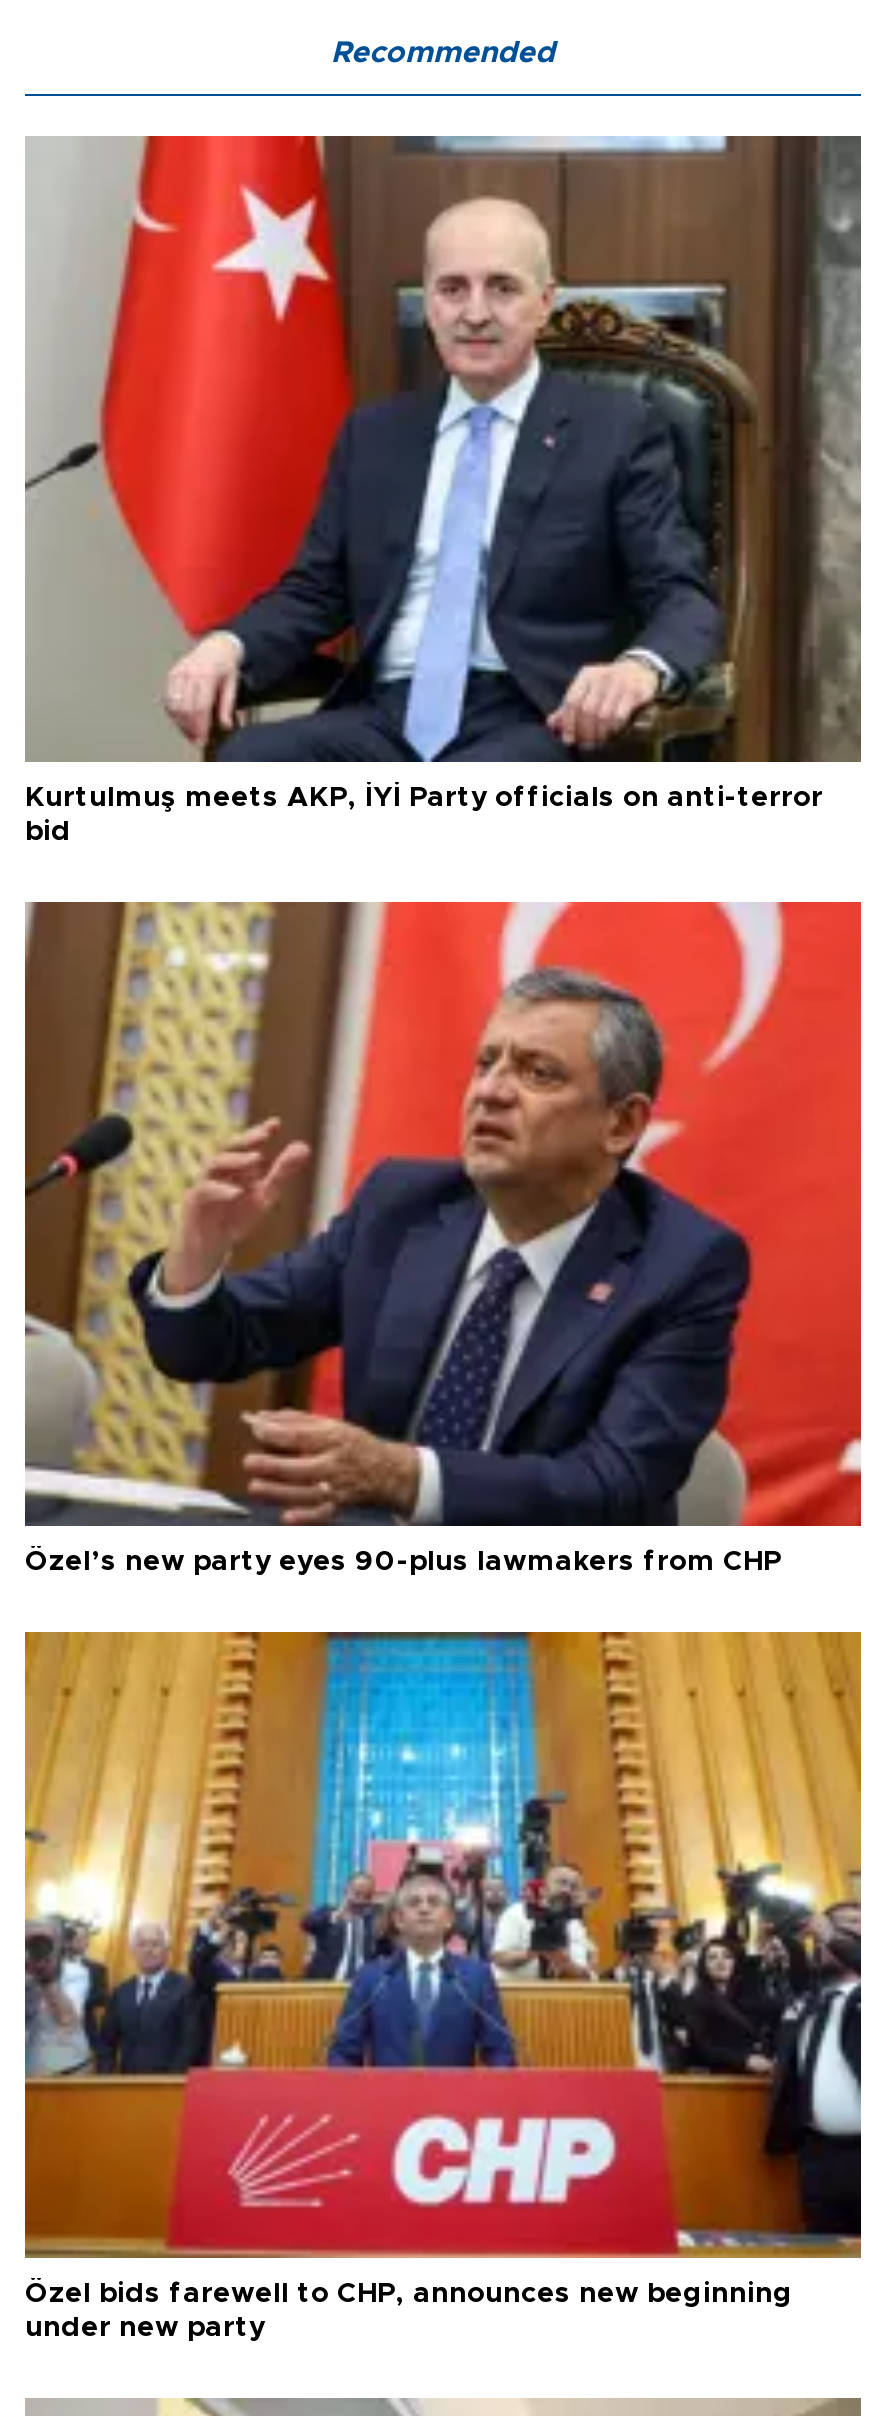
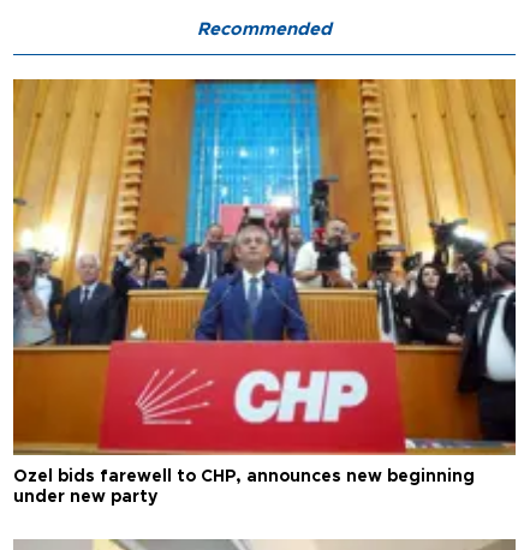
[25,134,863,845] [image] | Kurtulmuş meets AKP, İYİ Party officials on anti-terror | bid -> none
[25,900,861,1576] [image] | Özel’s new party eyes 90-plus lawmakers from CHP -> none

